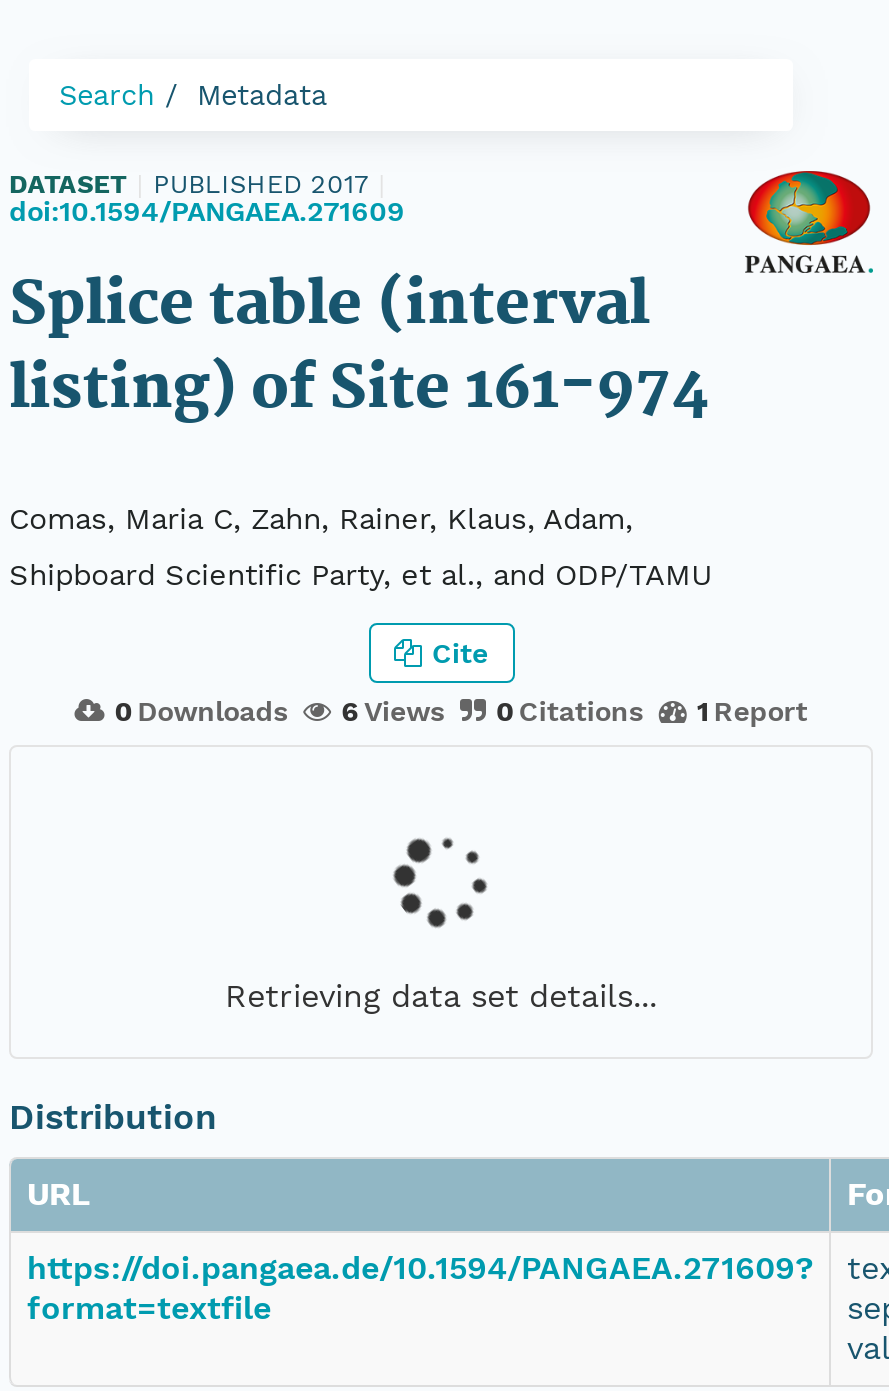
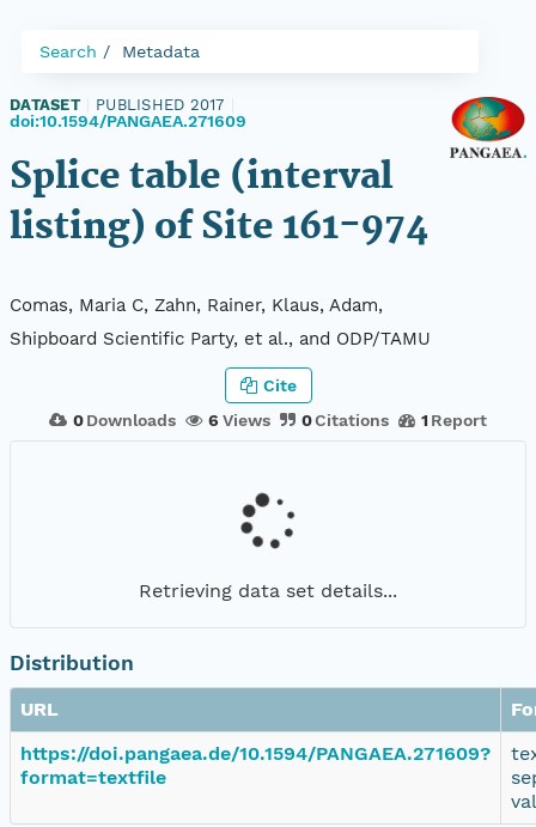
[391,833,489,929] [image] -> [239,492,296,549] [image]

